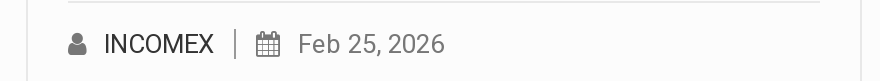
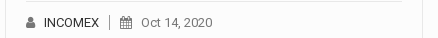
[298,30,444,60] Feb 25, 2026 -> [141,15,212,30] Oct 14, 2020

